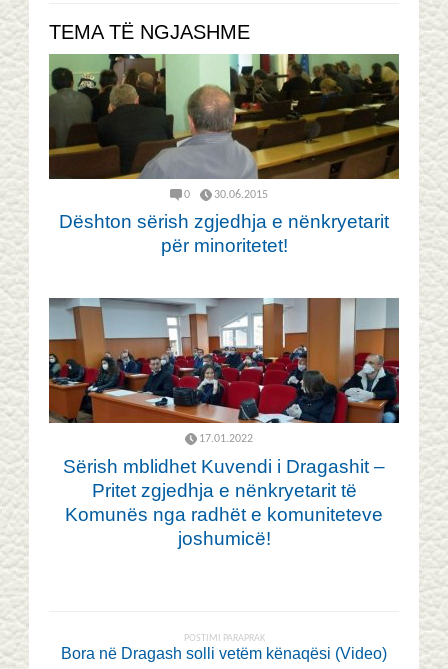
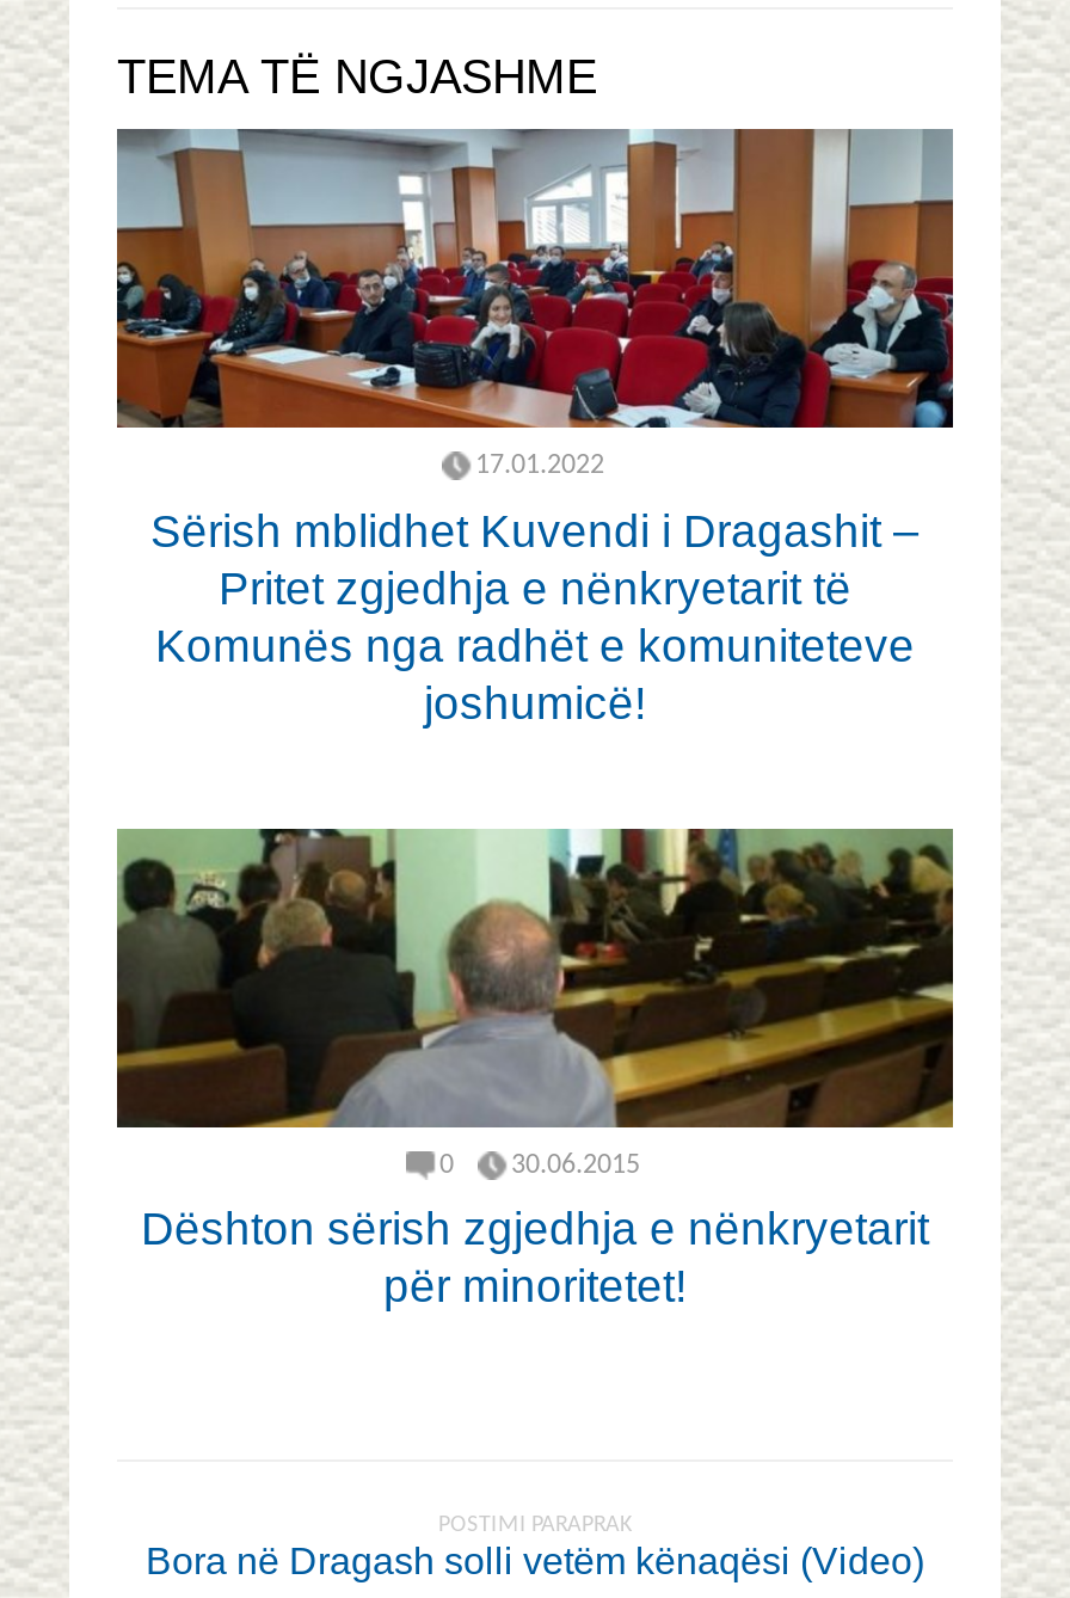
moved [49,53,400,256] -> [115,826,955,1311]: [image] | 0 | 30.06.2015 | Dështon sërish zgjedhja e nënkryetarit | për minoritetet!
moved [48,297,401,549] -> [115,127,958,727]: [image] | 17.01.2022 | Sërish mblidhet Kuvendi i Dragashit – | Pritet zgjedhja e nënkryetarit të | Komunës nga radhët e komuniteteve | joshumicë!

